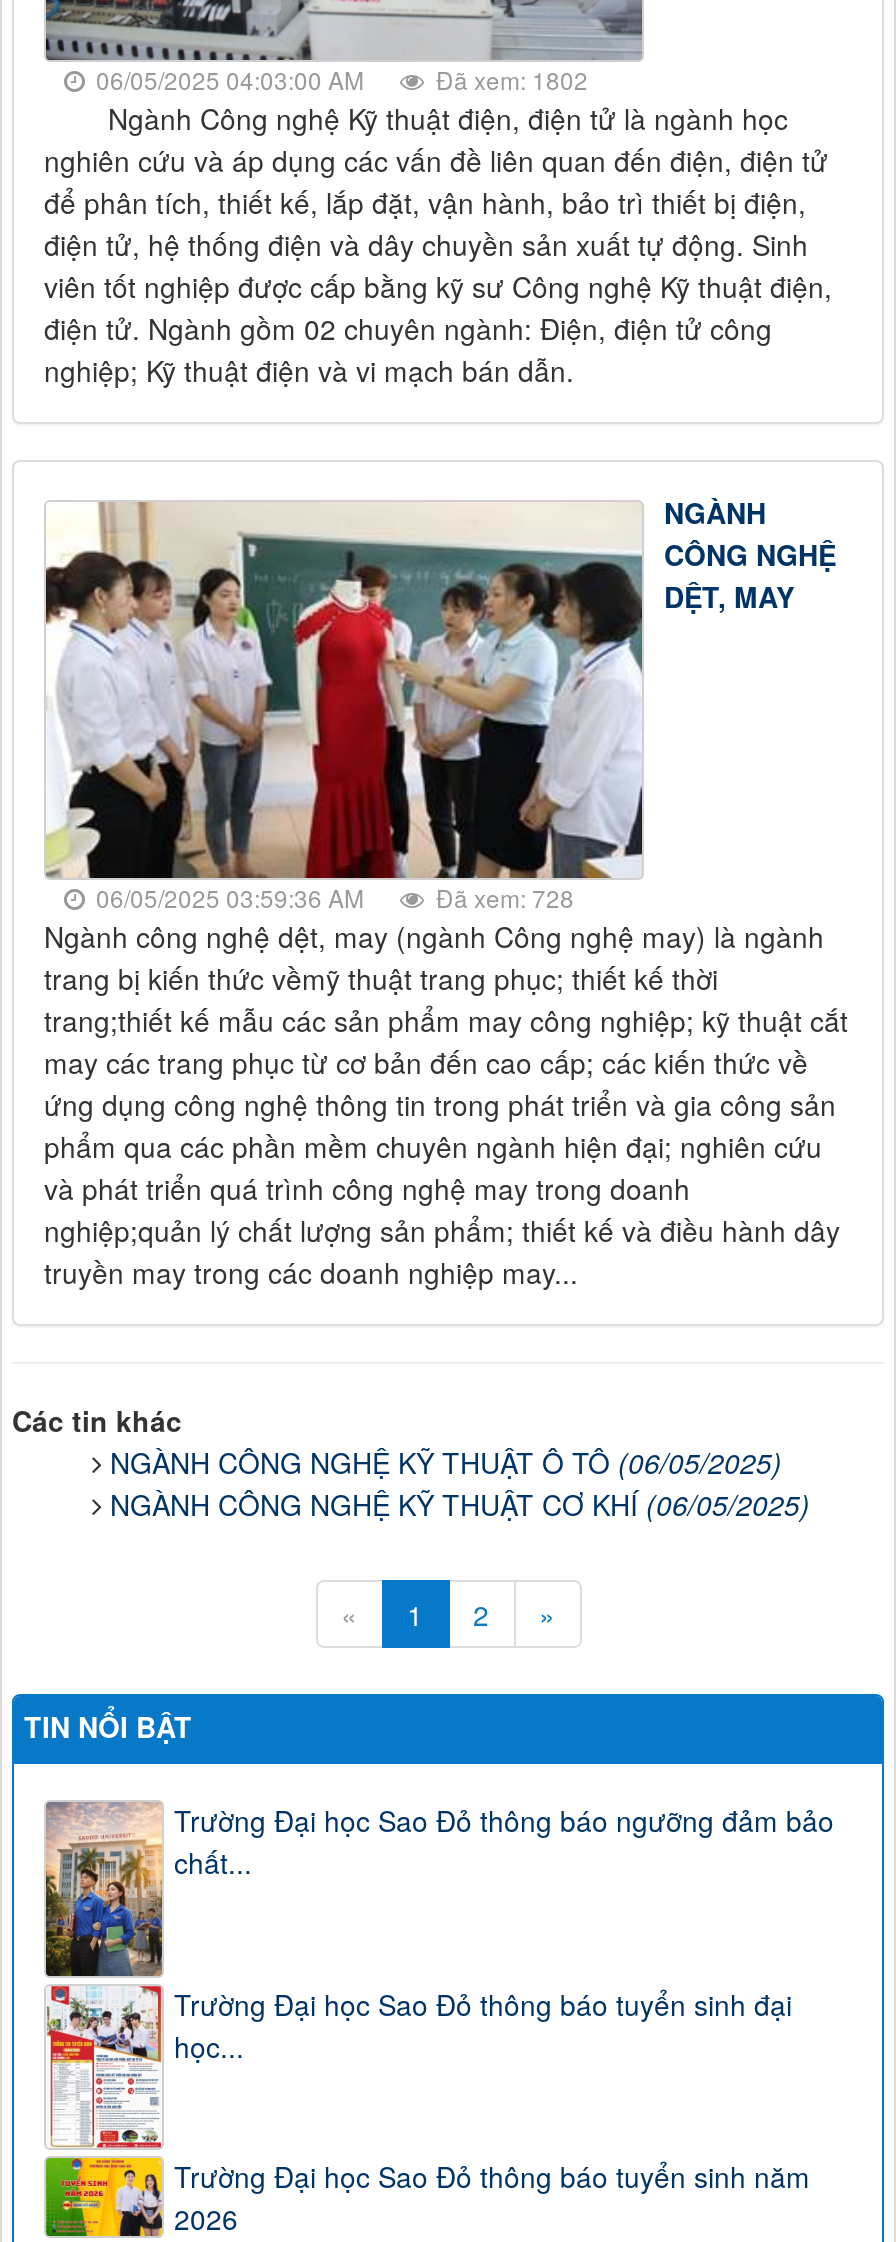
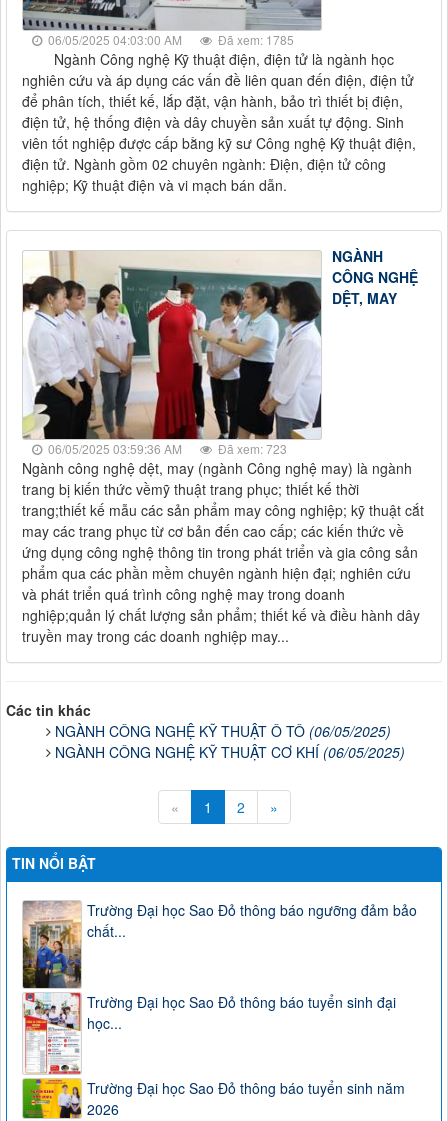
[90,61,588,95] 06/05/2025 04:03:00 AM Đã xem: 1802 -> [45,30,294,47] 06/05/2025 04:03:00 AM Đã xem: 1785
[90,880,574,914] 06/05/2025 03:59:36 AM Đã xem: 728 -> [45,440,287,457] 06/05/2025 03:59:36 AM Đã xem: 723

